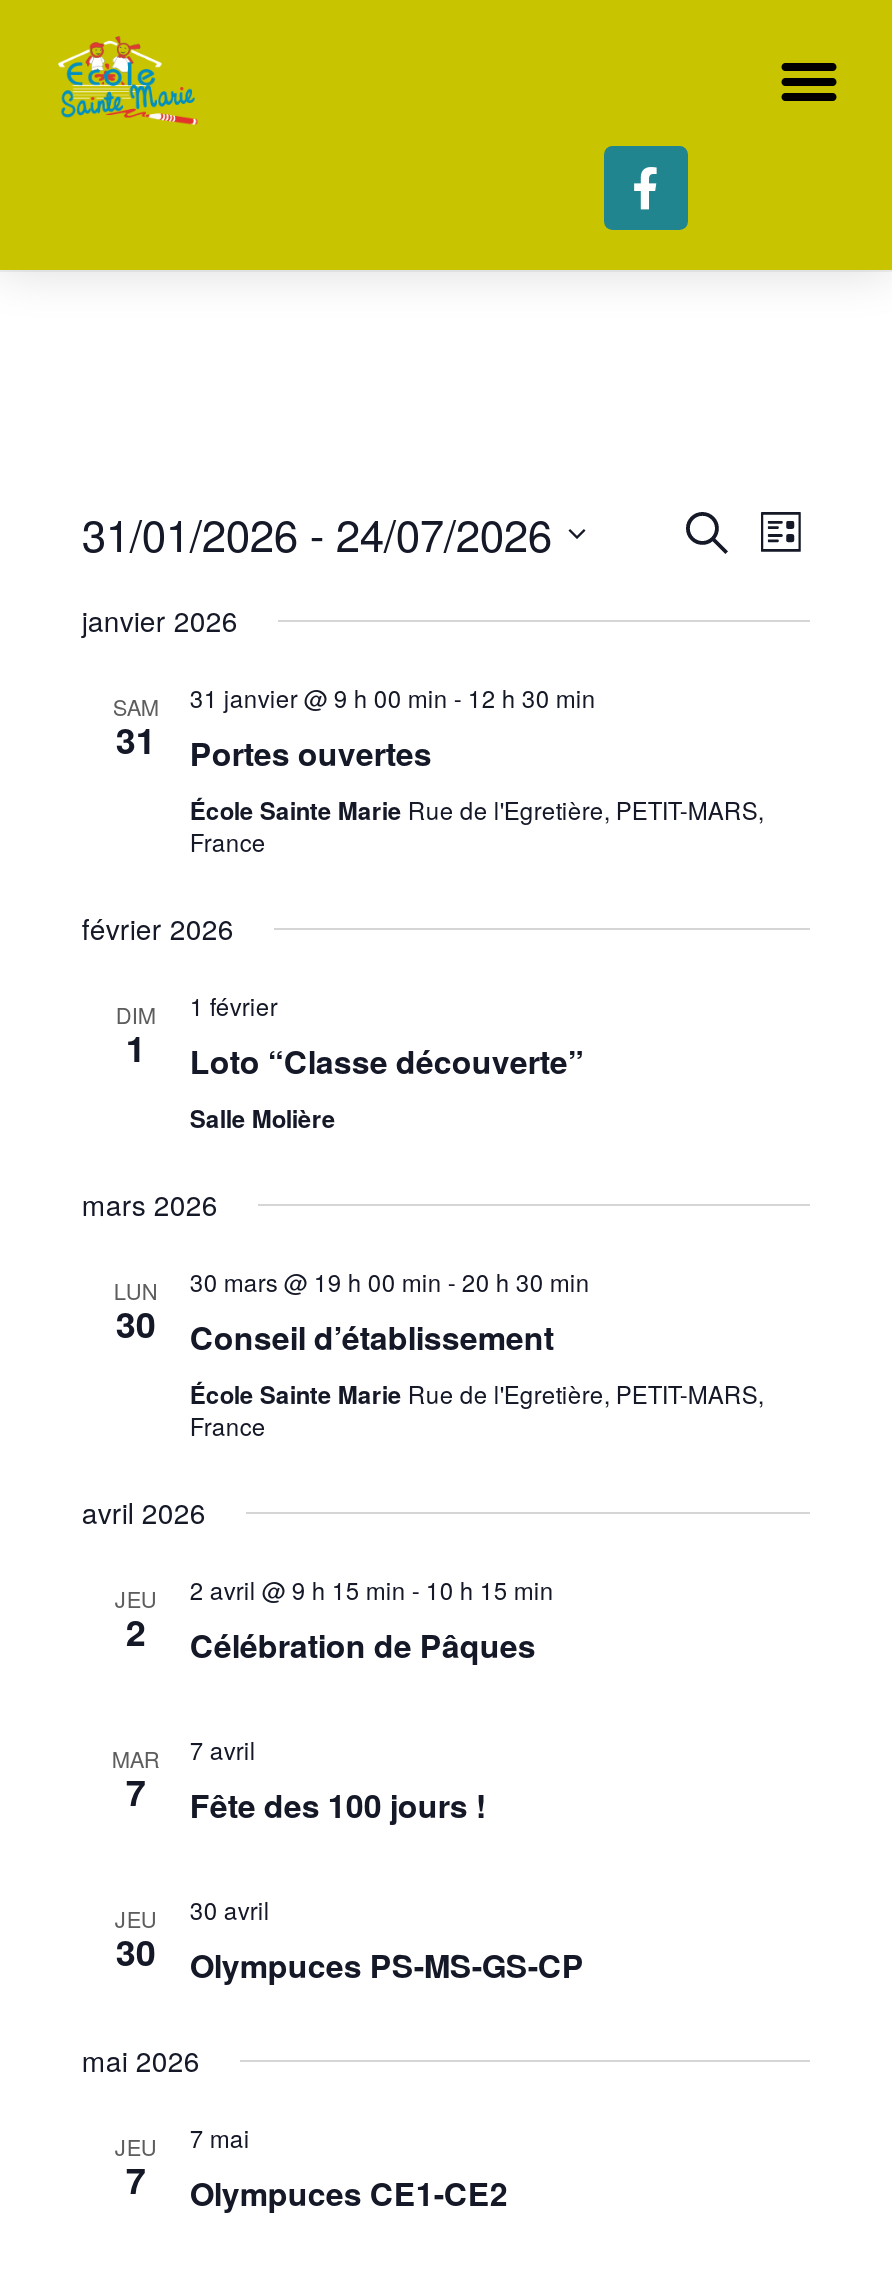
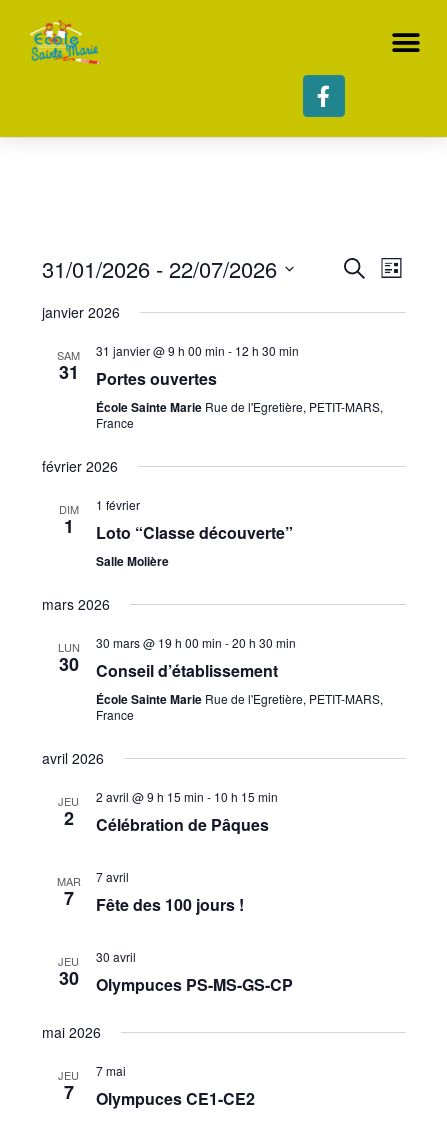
[82,502,552,564] 31/01/2026 - 24/07/2026 -> [42,253,277,284] 31/01/2026 - 22/07/2026

